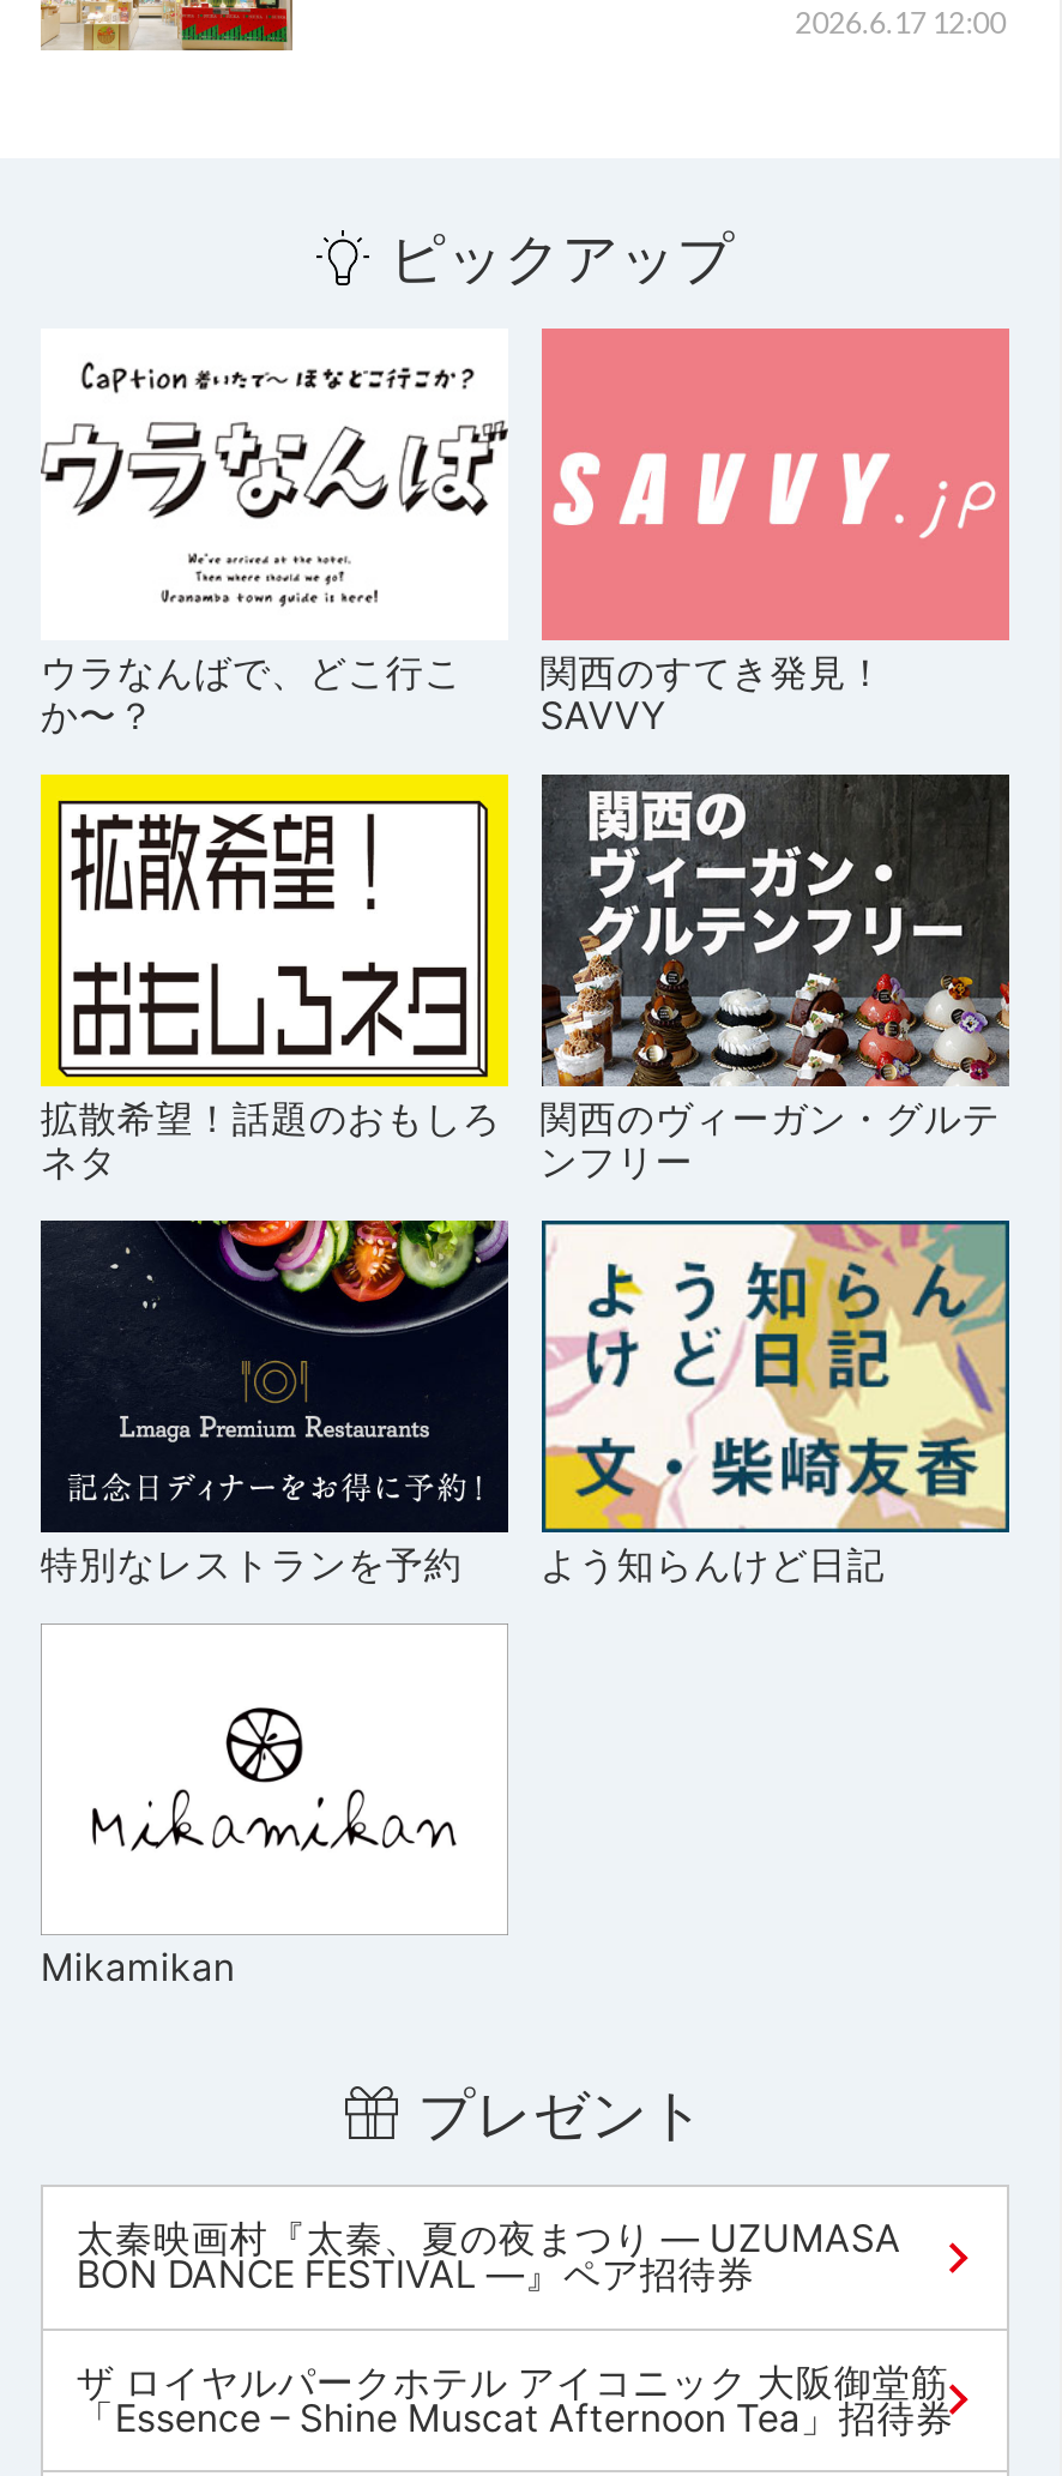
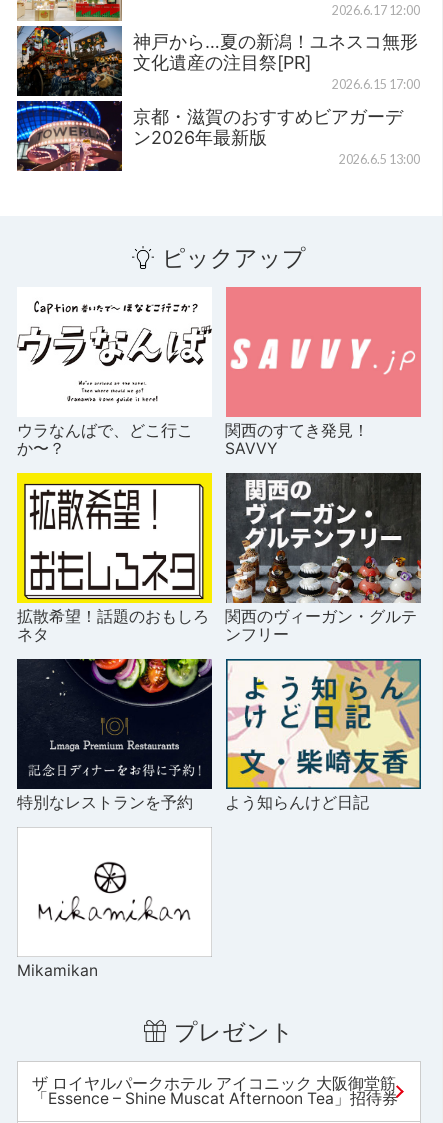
none -> [16,25,420,172] [image] | 神戸から…夏の新潟！ユネスコ無形 | 文化遺産の注目祭[PR] | 2026.6.15 17:00 | 京都・滋賀のおすすめビアガーデ | ン2026年最新版 | 2026.6.5 13:00
moved [41,224,1000,2149] -> [17,243,417,1046]: [image] | ピックアップ | ウラなんばで、どこ行こ | ... | Mikamikan | プレゼント
[76,2217,901,2298] 太秦映画村『太秦、夏の夜まつり ― UZUMASA | BON DANCE FESTIVAL ―』ペア招待券 -> none

